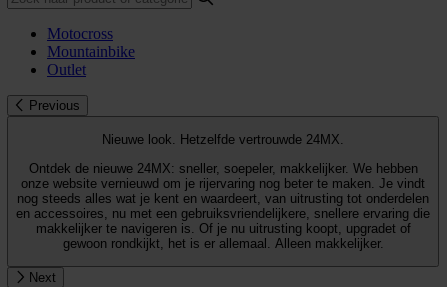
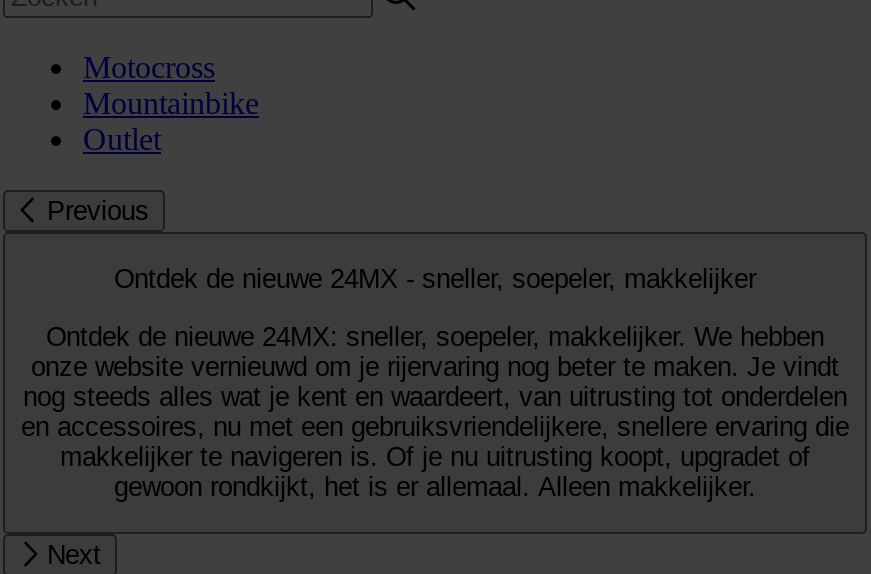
[102,132,344,147] Nieuwe look. Hetzelfde vertrouwde 24MX. -> [114,265,756,295] Ontdek de nieuwe 24MX - sneller, soepeler, makkelijker

